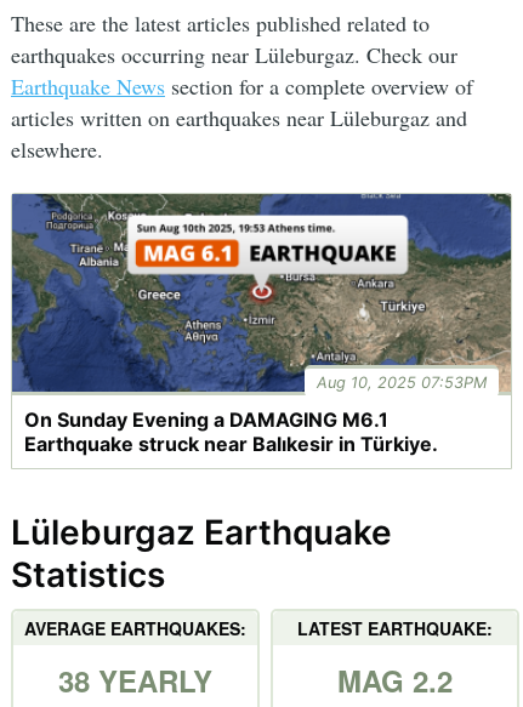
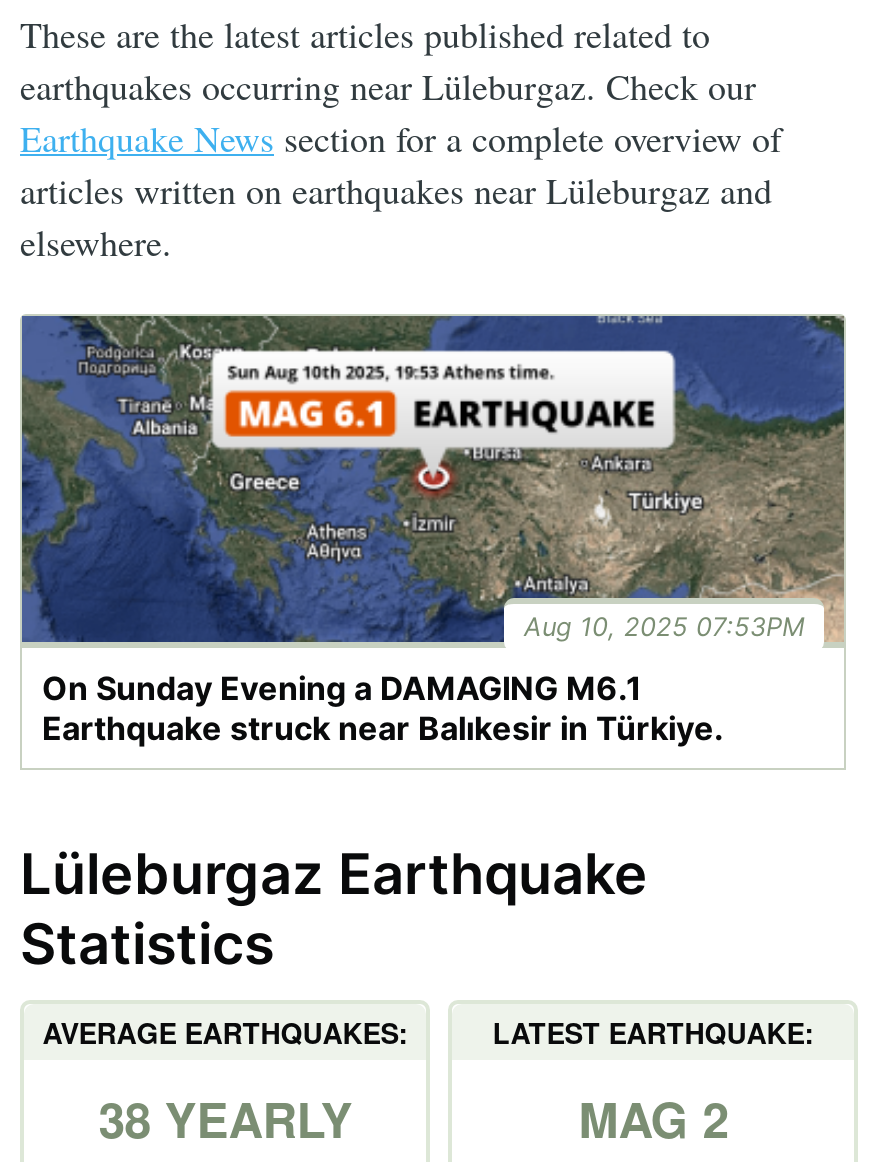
[338,660,453,701] MAG 2.2 -> [578,1085,728,1153] MAG 2

